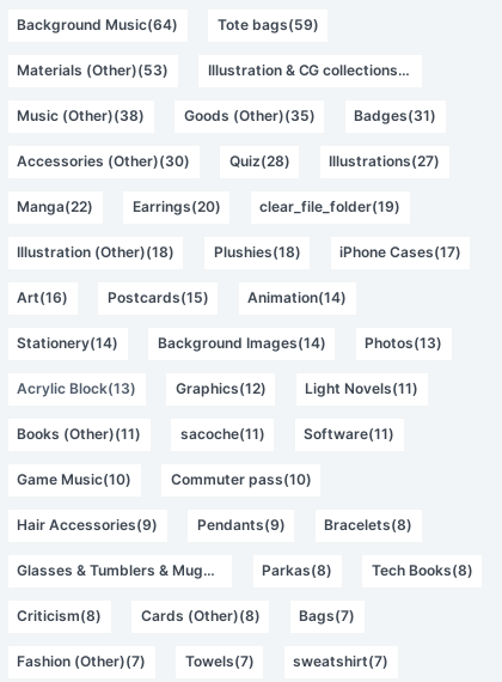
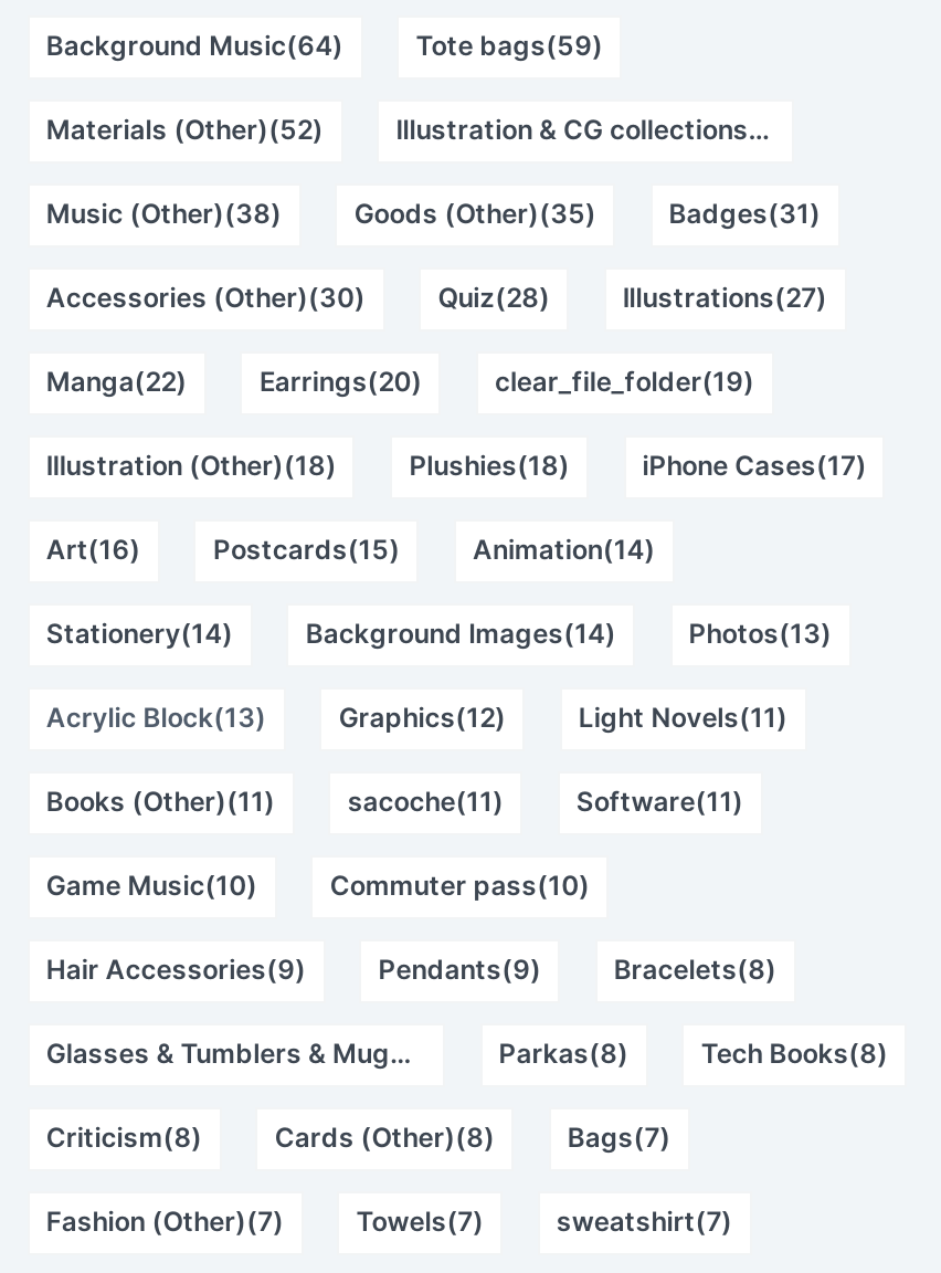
[17,61,169,79] Materials (Other)(53) -> [46,113,324,146] Materials (Other)(52)

